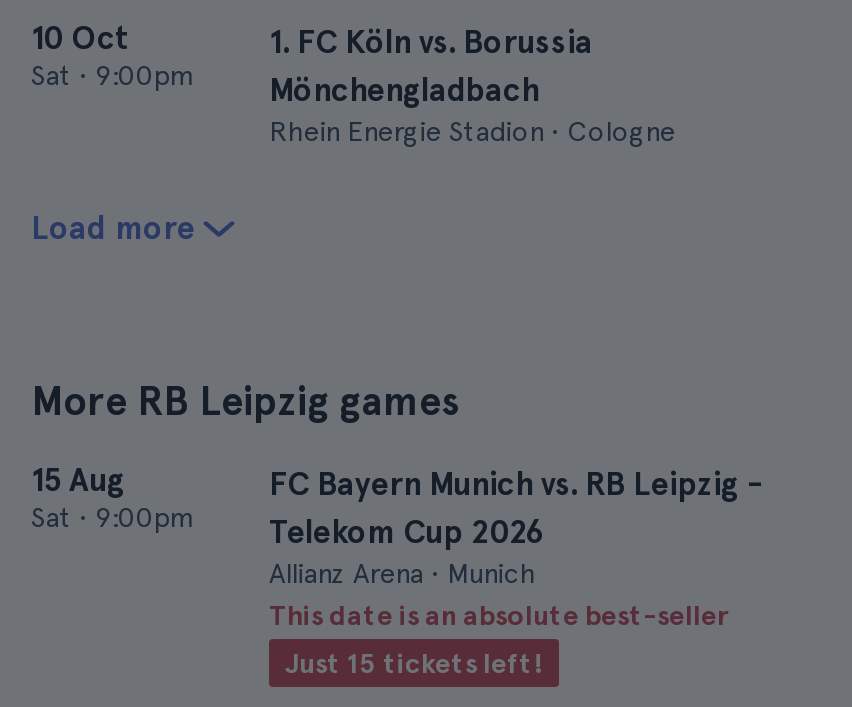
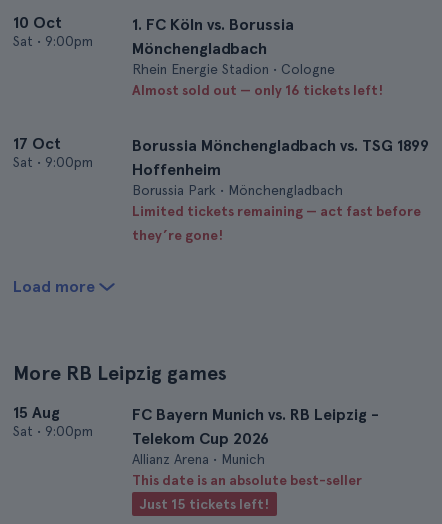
none -> [13,82,383,170] Almost sold out — only 16 tickets left! | 17 Oct | Sat • 9:00pm
none -> [132,136,429,243] Borussia Mönchengladbach vs. TSG 1899 | Hoffenheim | Borussia Park • Mönchengladbach | Limited tickets remaining — act fast before | they’re gone!

